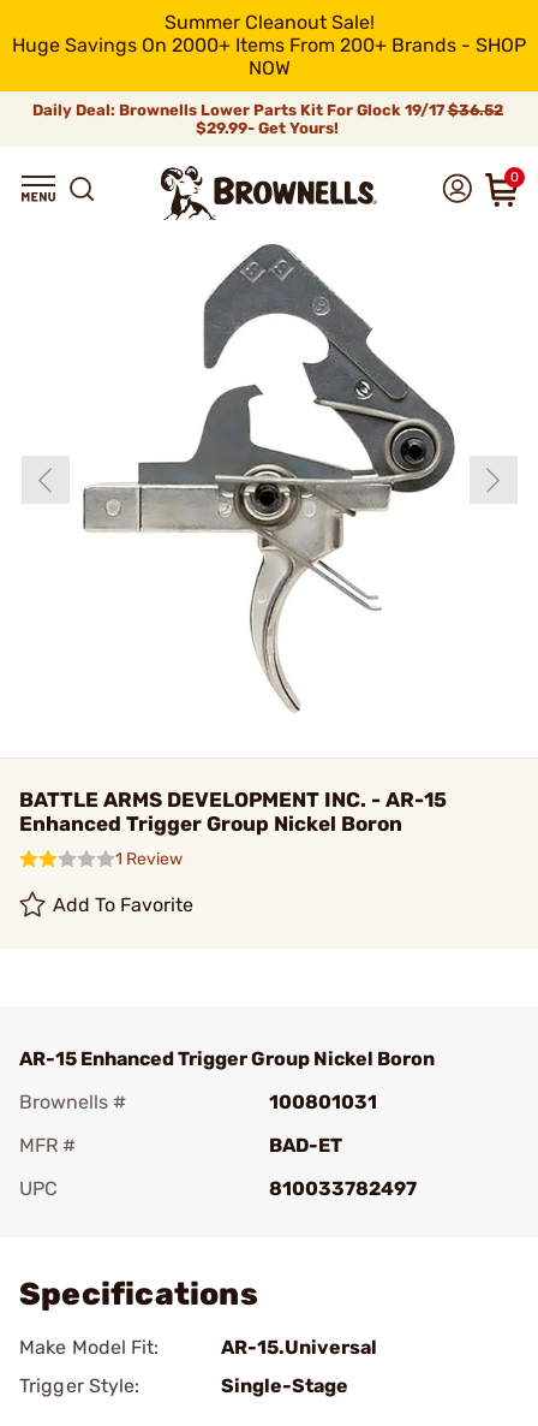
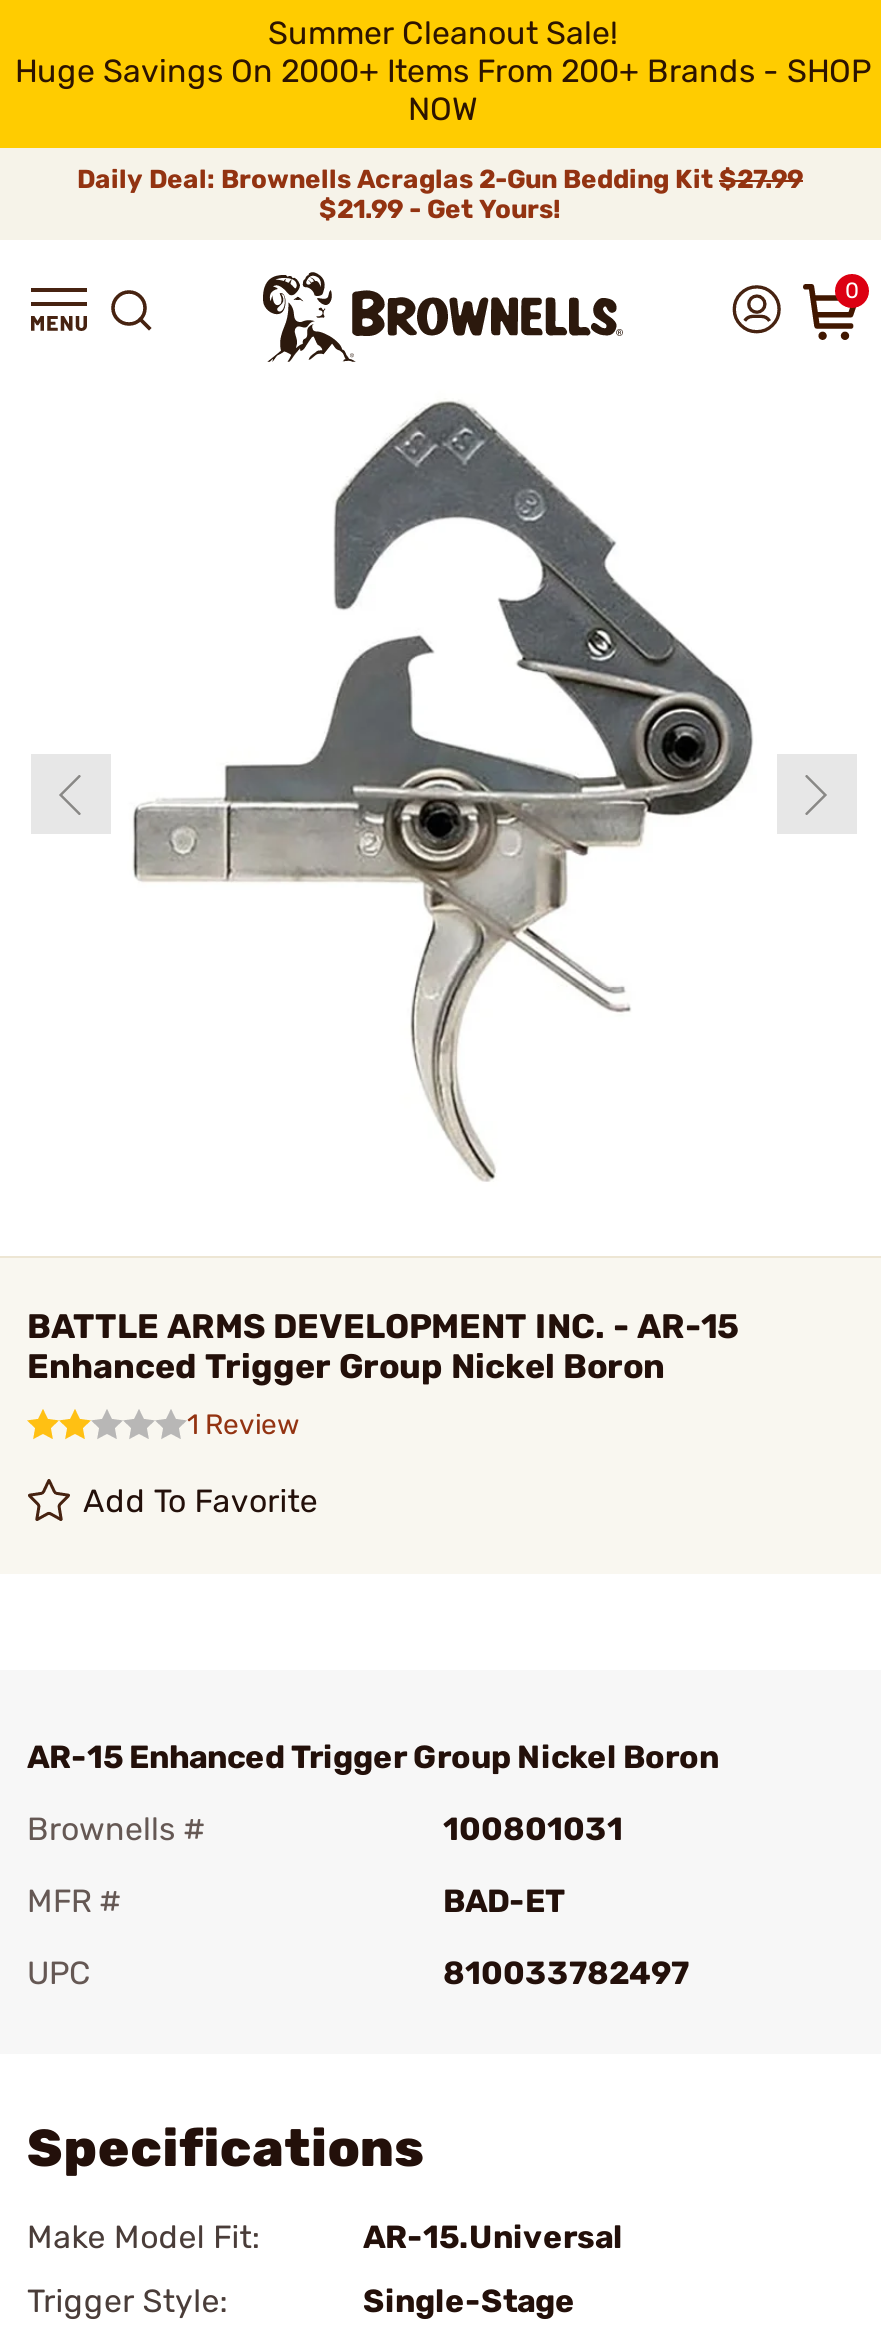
[32,101,503,137] Daily Deal: Brownells Lower Parts Kit For Glock 19/17 $36.52 | $29.99- Get Yours! -> [77,164,803,224] Daily Deal: Brownells Acraglas 2-Gun Bedding Kit $27.99 | $21.99 - Get Yours!

